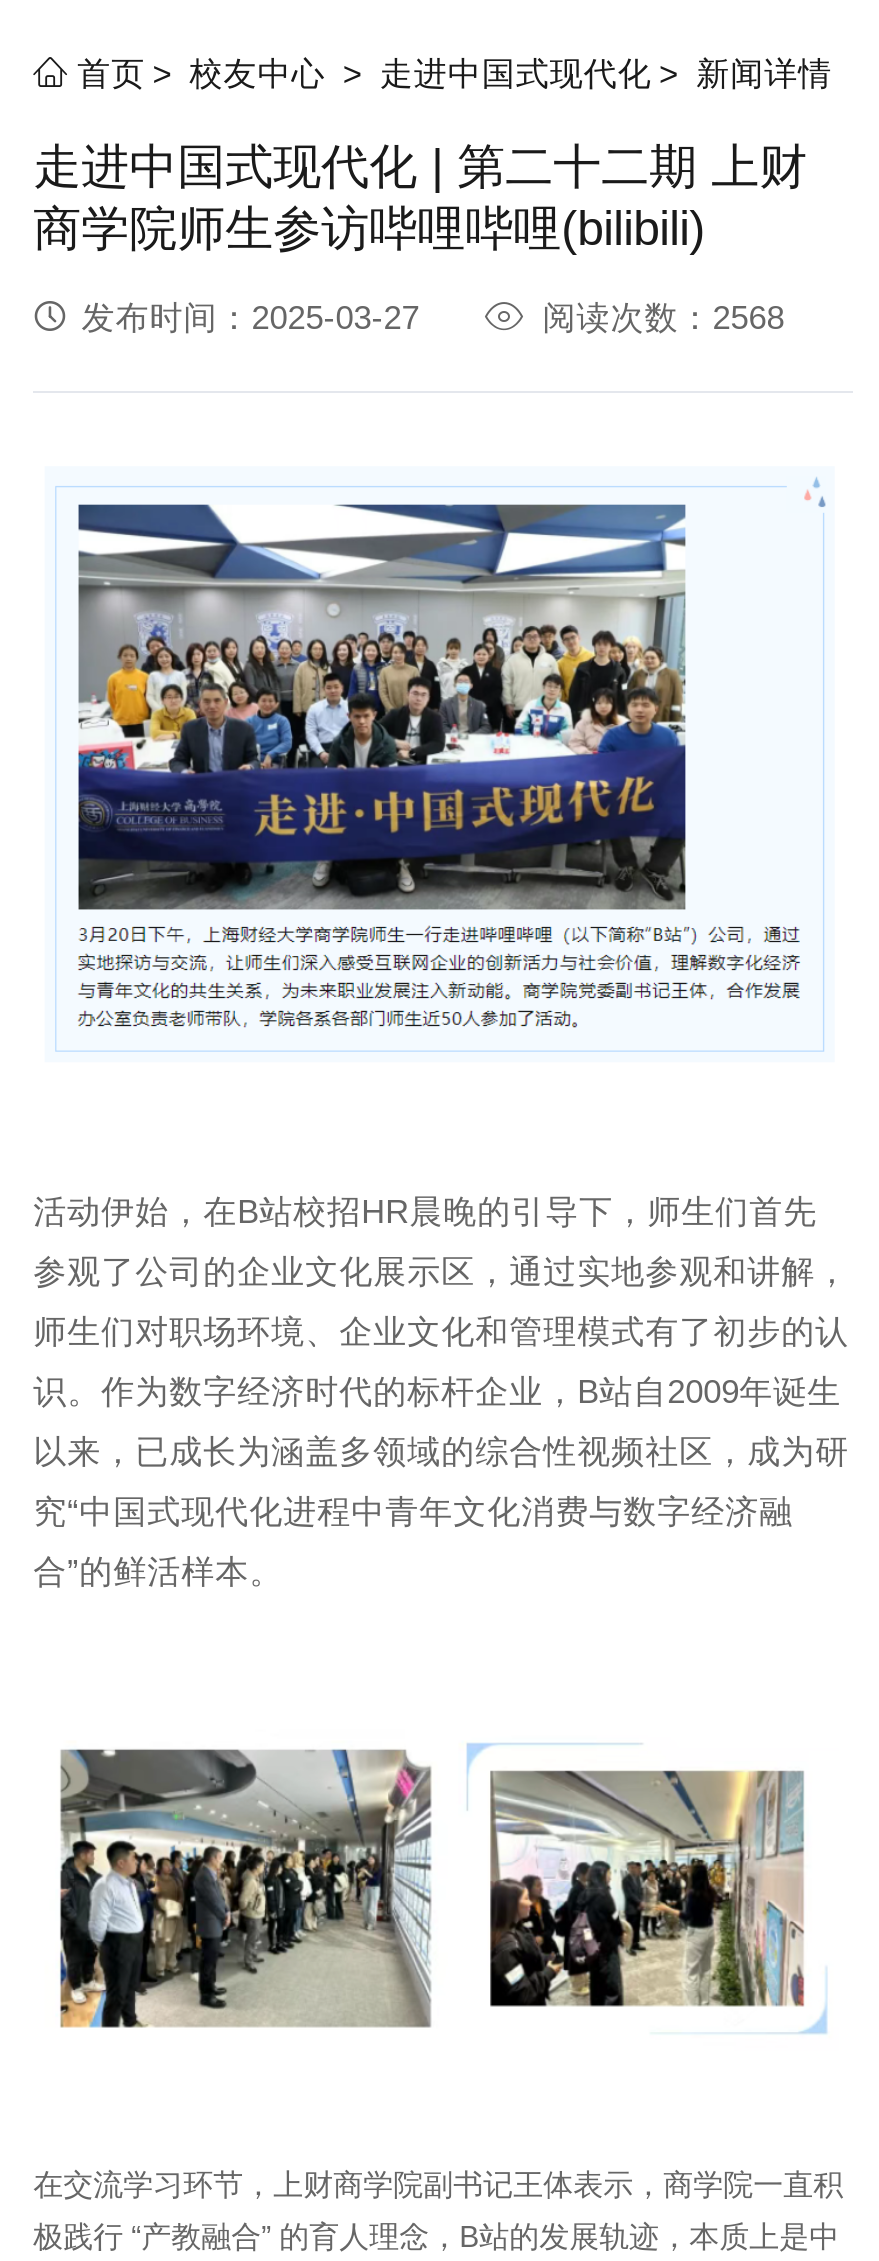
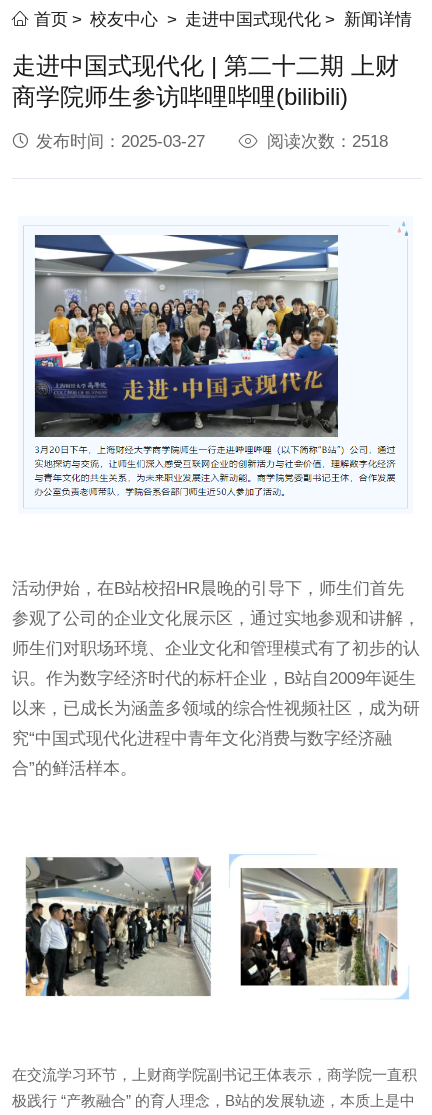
[542,298,784,336] 阅读次数：2568 -> [267,132,388,151] 阅读次数：2518

